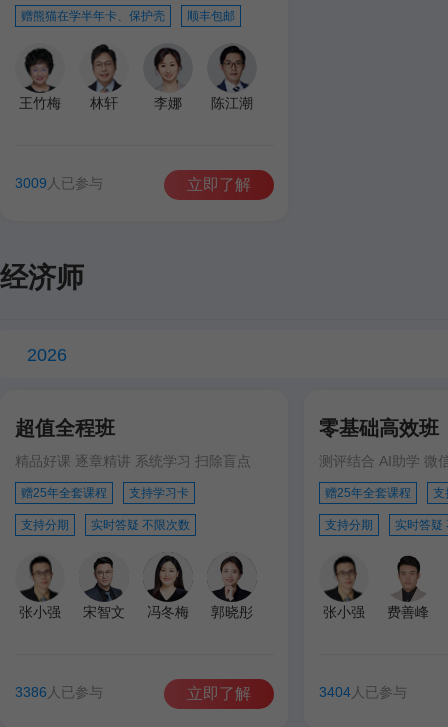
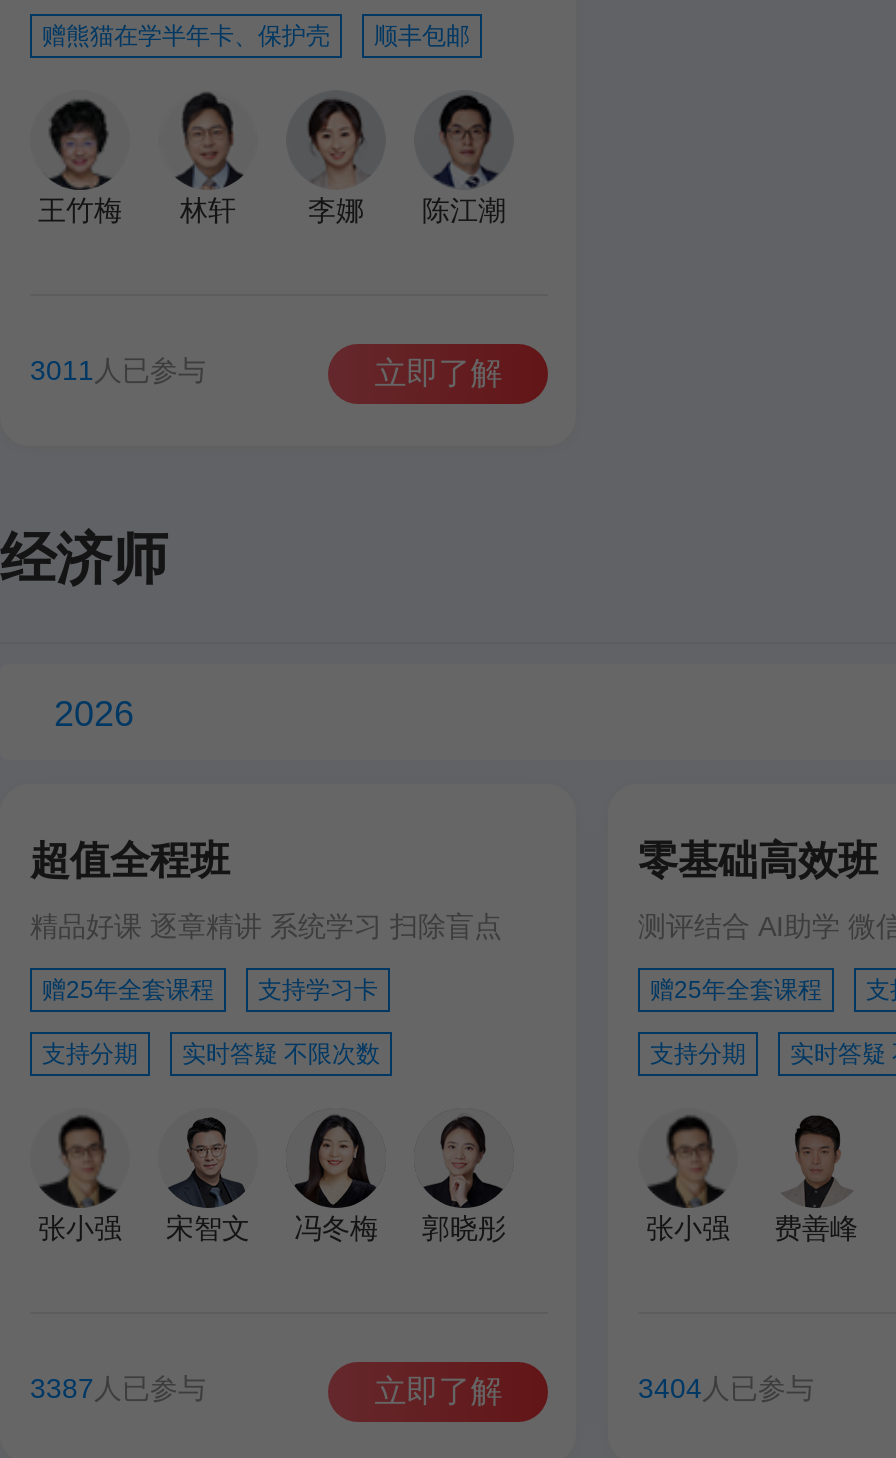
[15,175,103,191] 3009人已参与 -> [30,354,206,386] 3011人已参与
[15,684,103,700] 3386人已参与 -> [30,1372,206,1404] 3387人已参与

